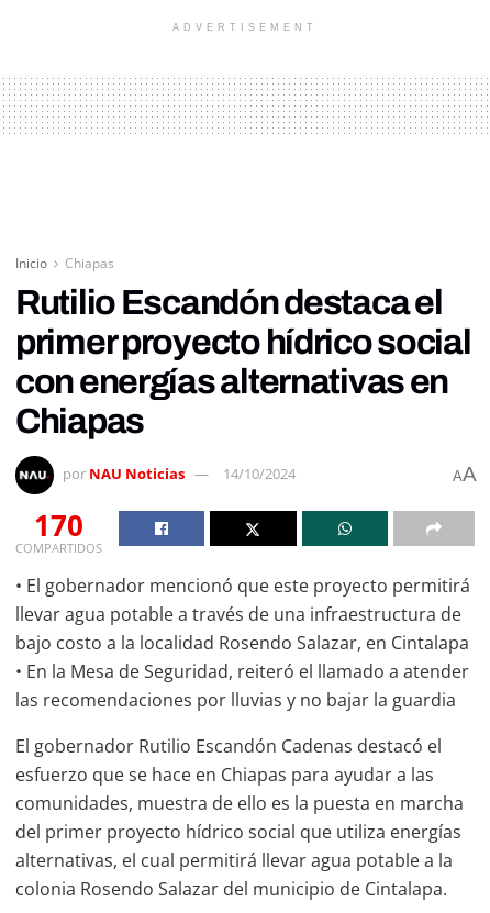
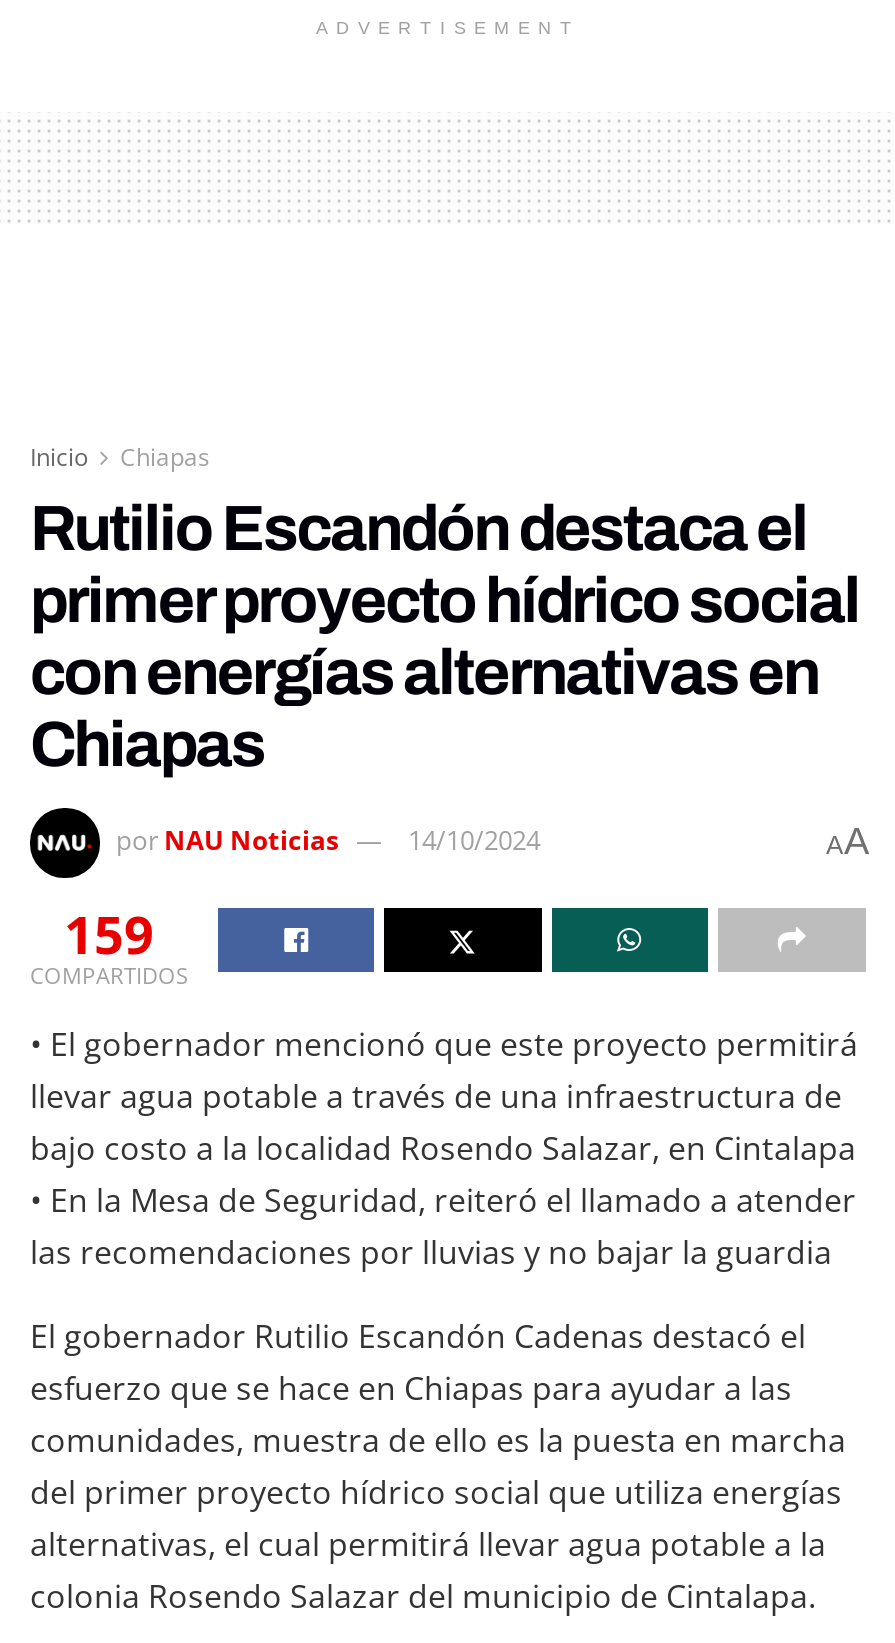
[34,506,83,545] 170 -> [64,898,154,970] 159

